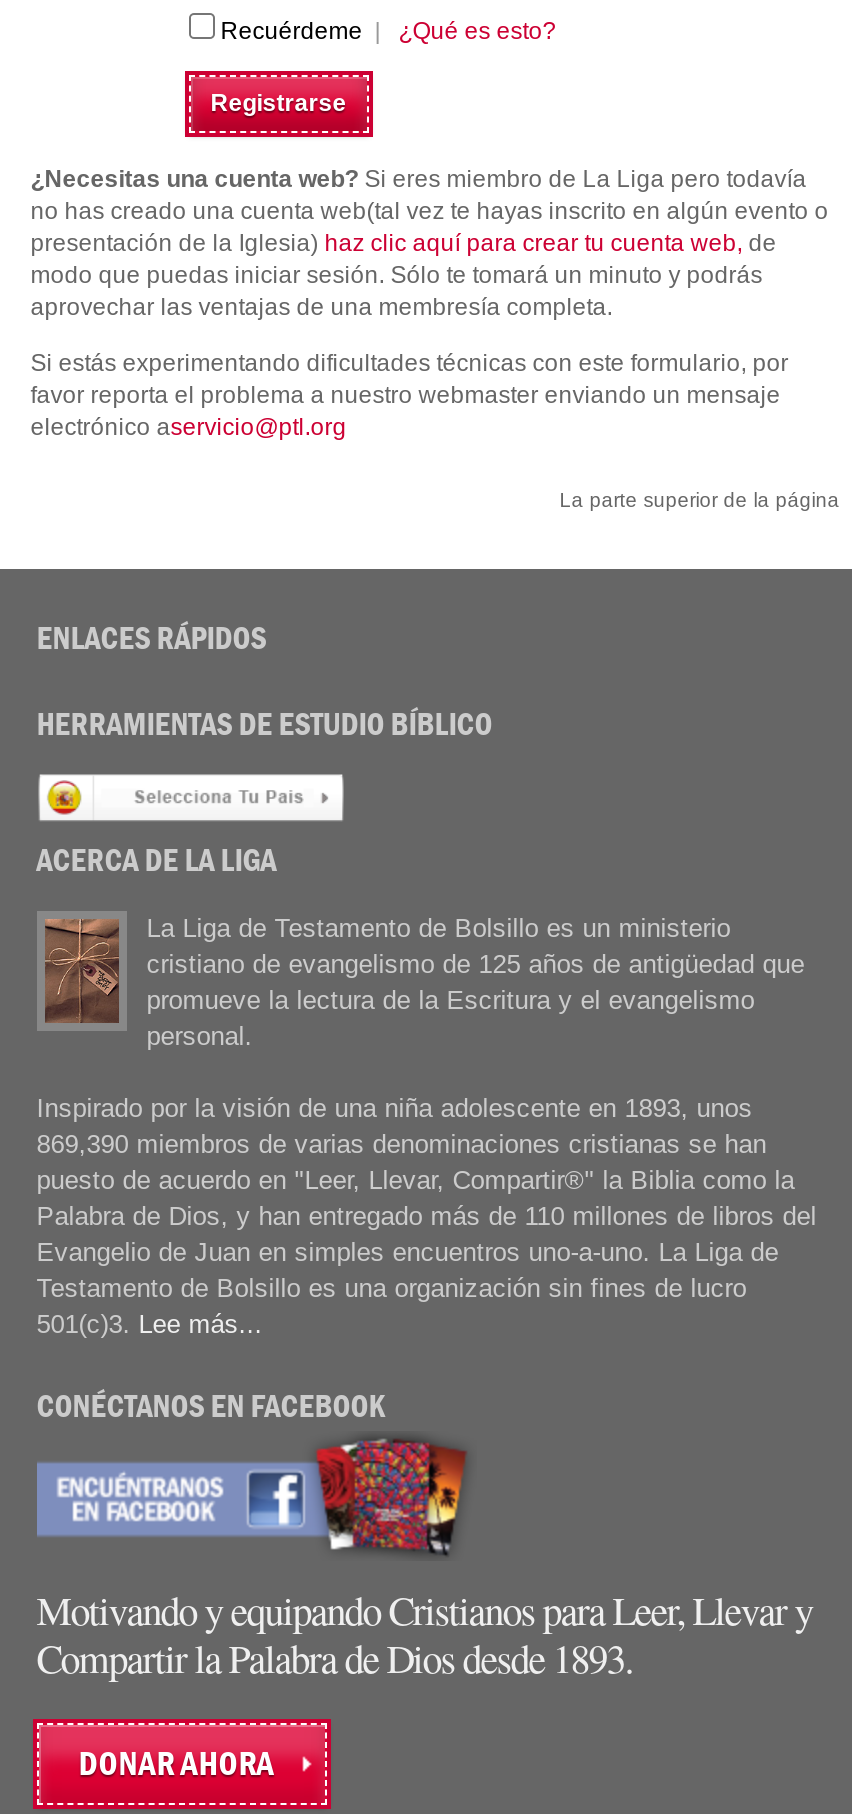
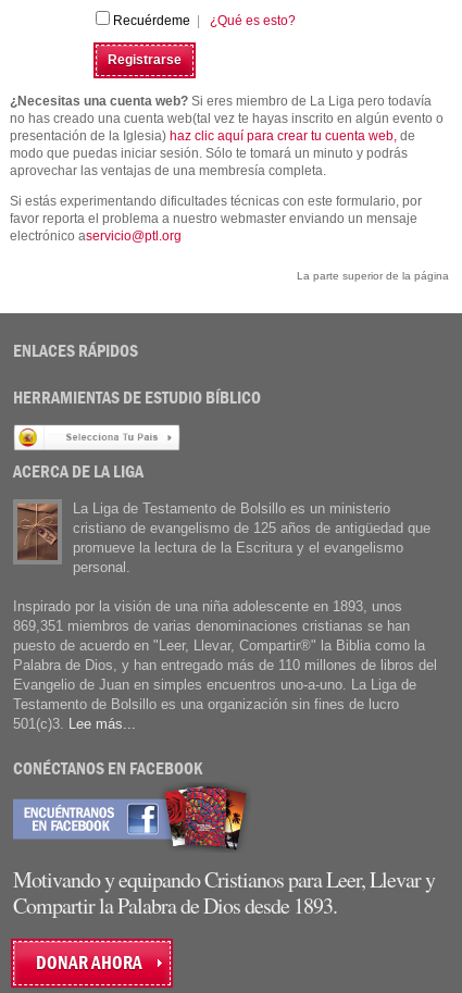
[36,1130,766,1160] 869,390 miembros de varias denominaciones cristianas se han -> [13,618,409,635] 869,351 miembros de varias denominaciones cristianas se han

